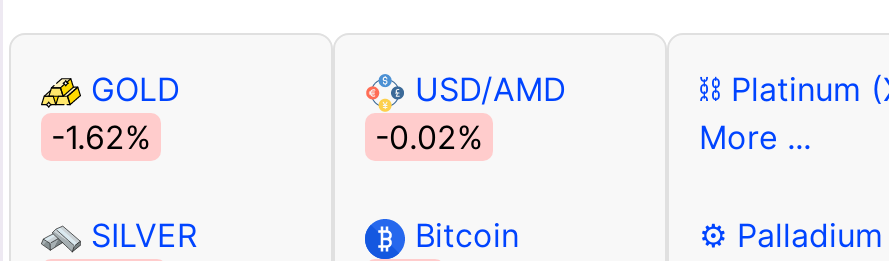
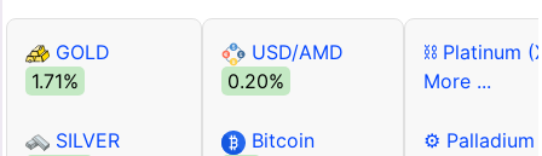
[51,118,151,158] -1.62% -> [31,69,79,94] 1.71%
[375,118,483,158] -0.02% -> [227,69,284,94] 0.20%

